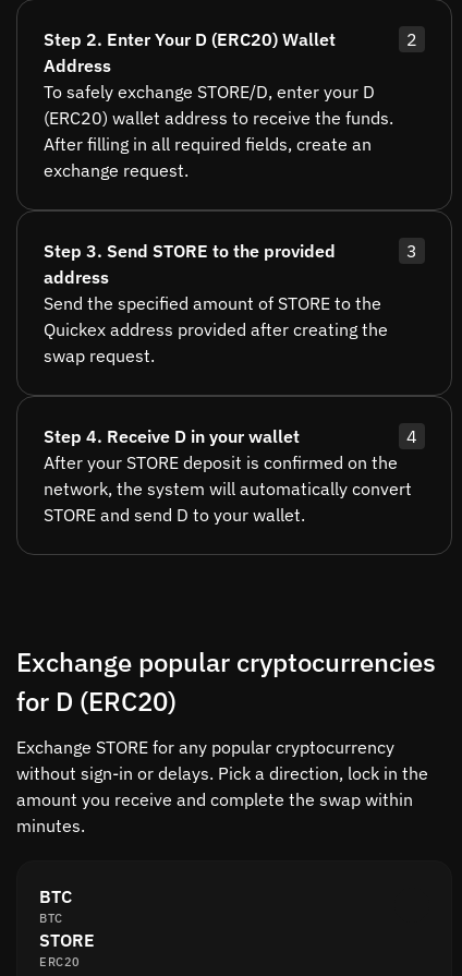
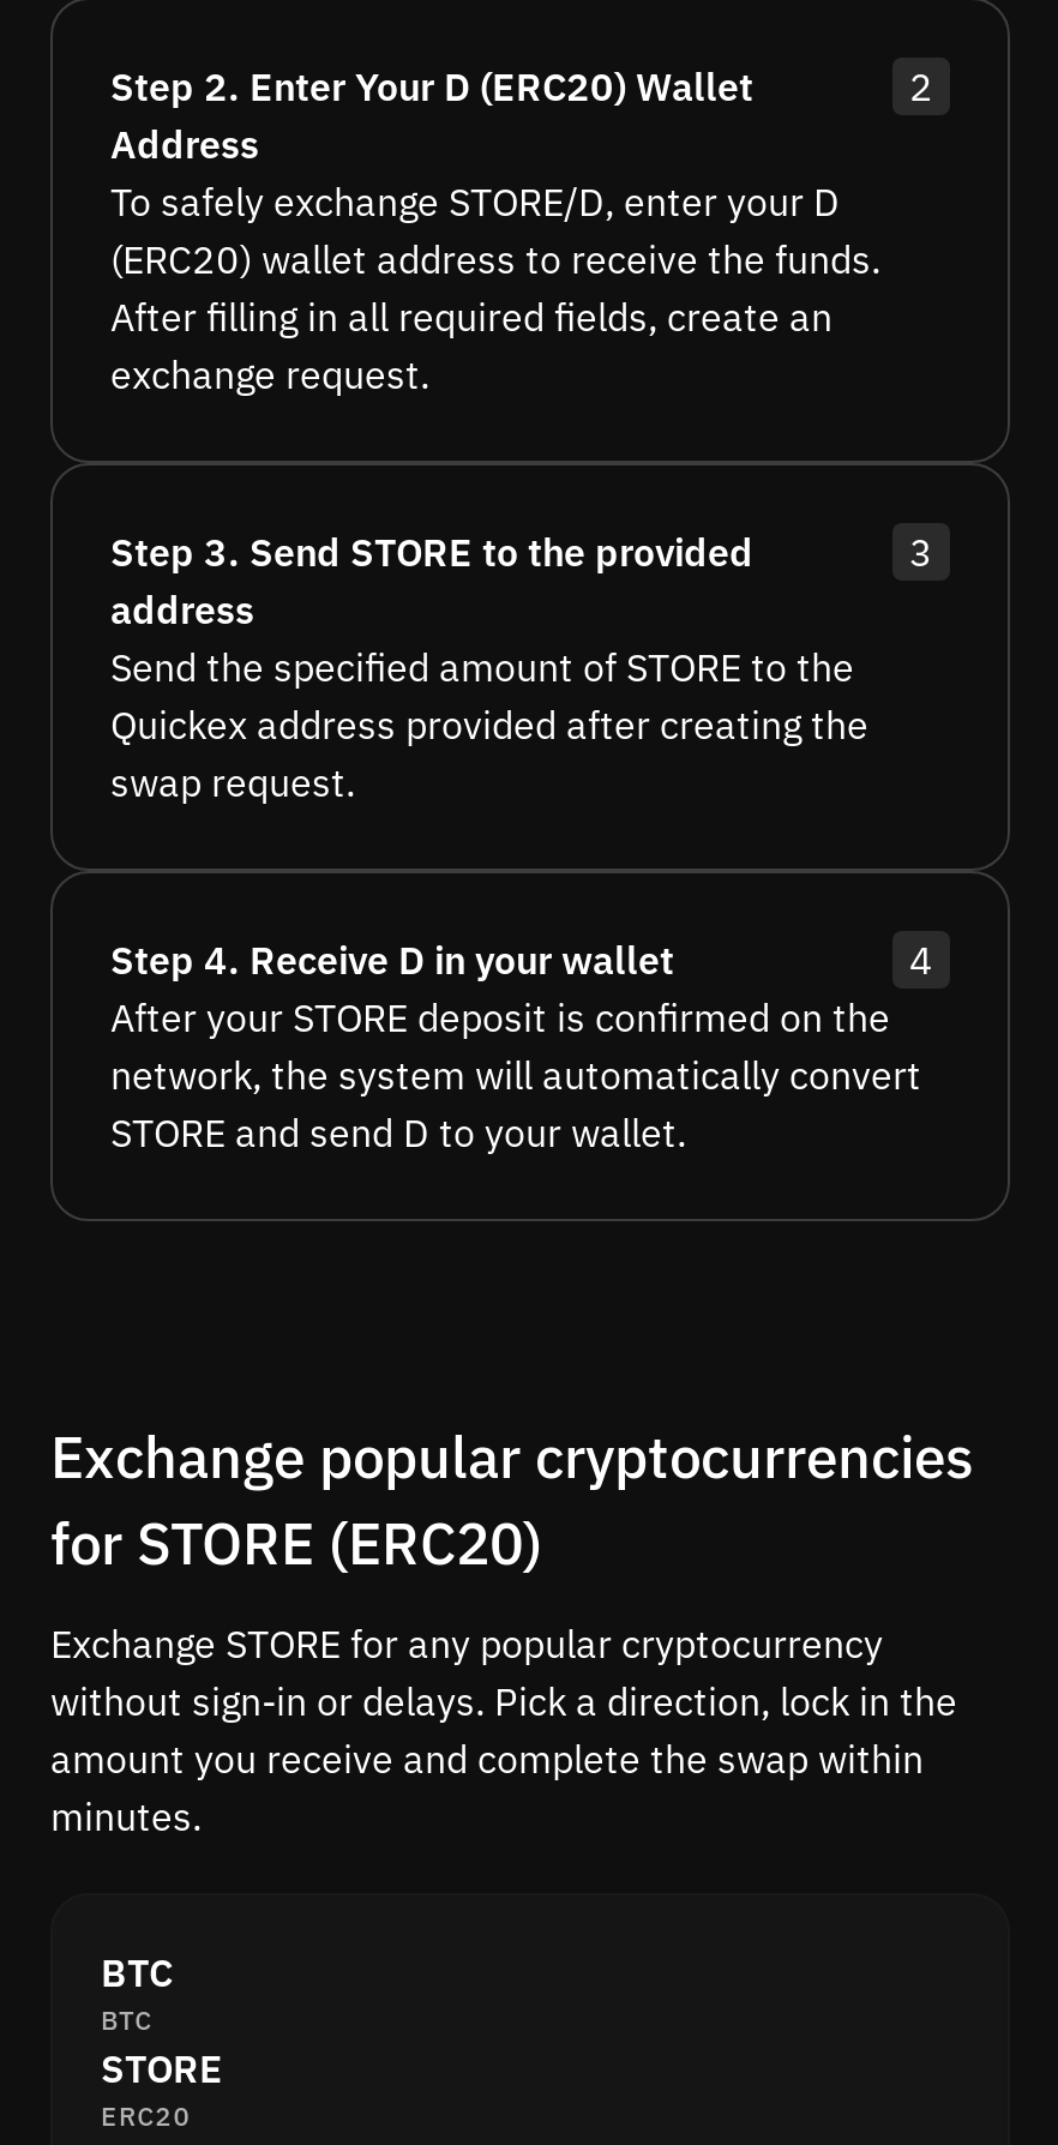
[16,684,177,719] for D (ERC20) -> [50,1505,542,1582] for STORE (ERC20)

